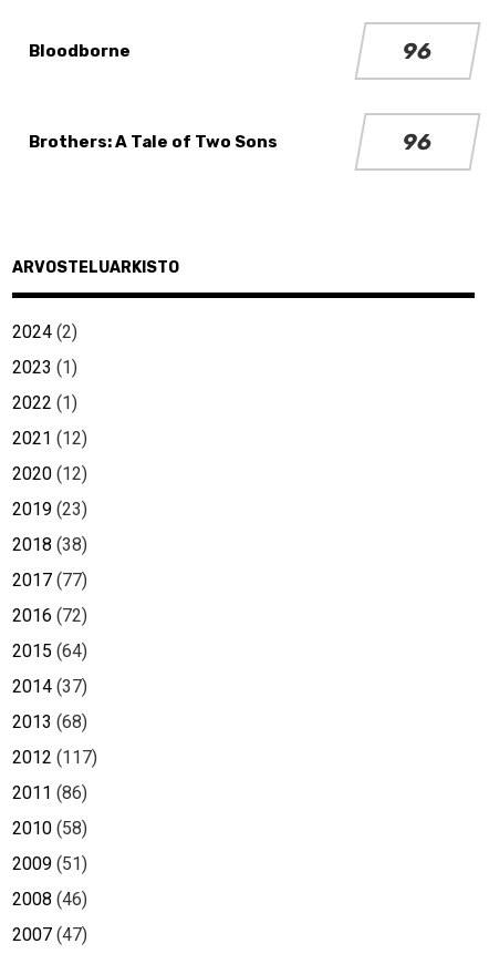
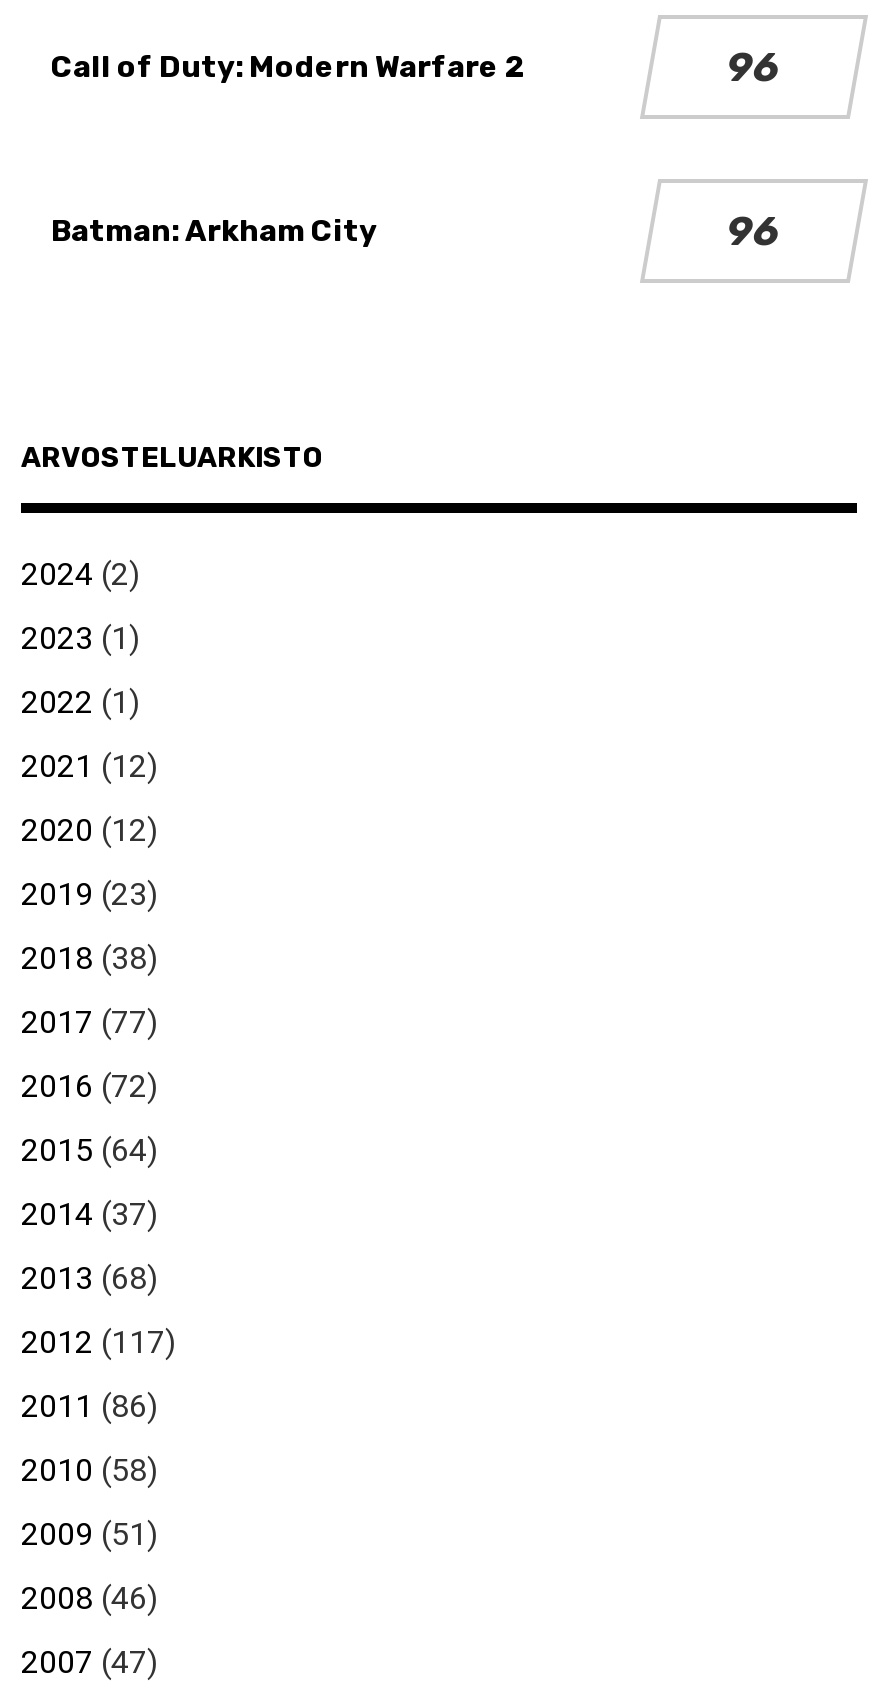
[29,40,131,60] Bloodborne -> [51,48,525,84] Call of Duty: Modern Warfare 2
[29,131,278,151] Brothers: A Tale of Two Sons -> [51,212,377,248] Batman: Arkham City

